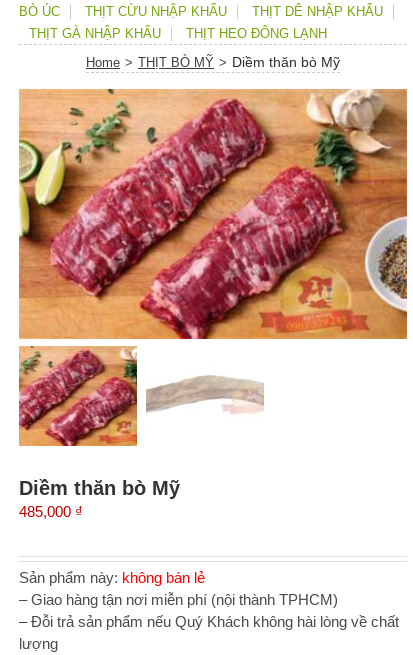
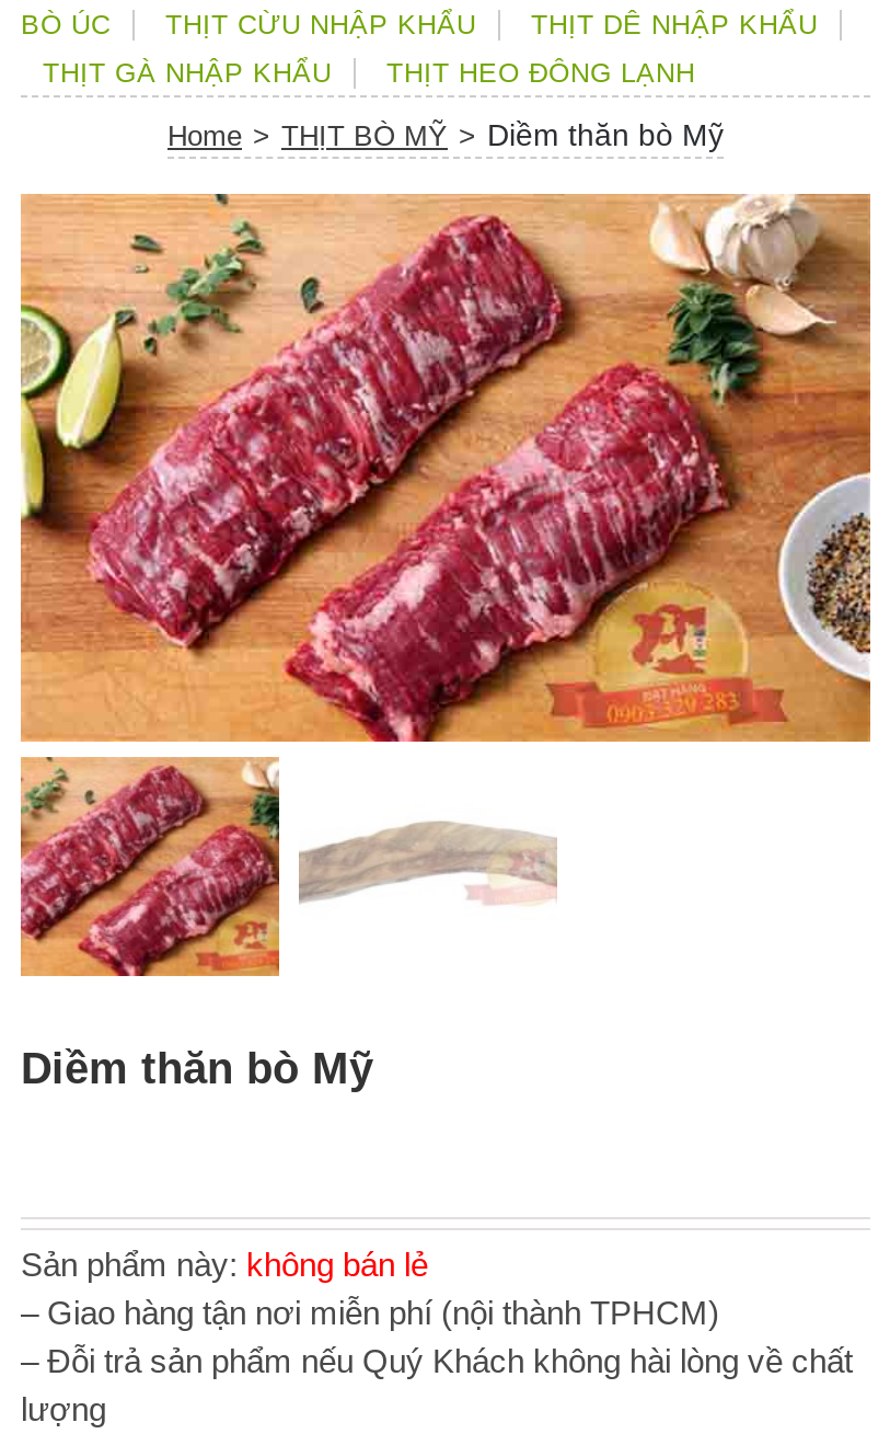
[19,503,83,520] 485,000 ₫ -> none

